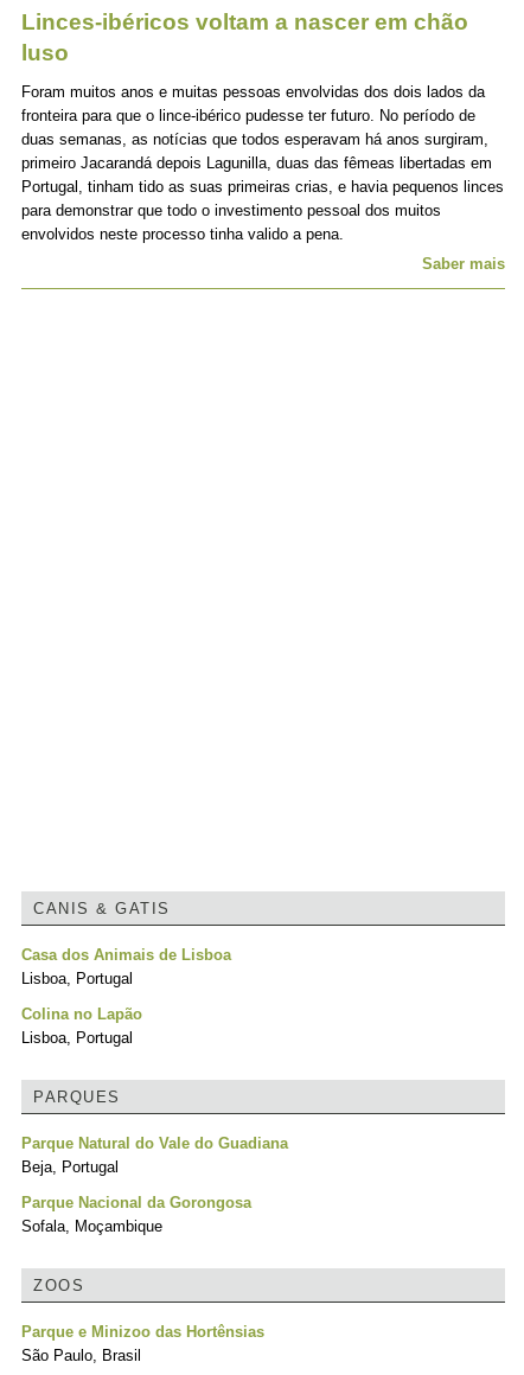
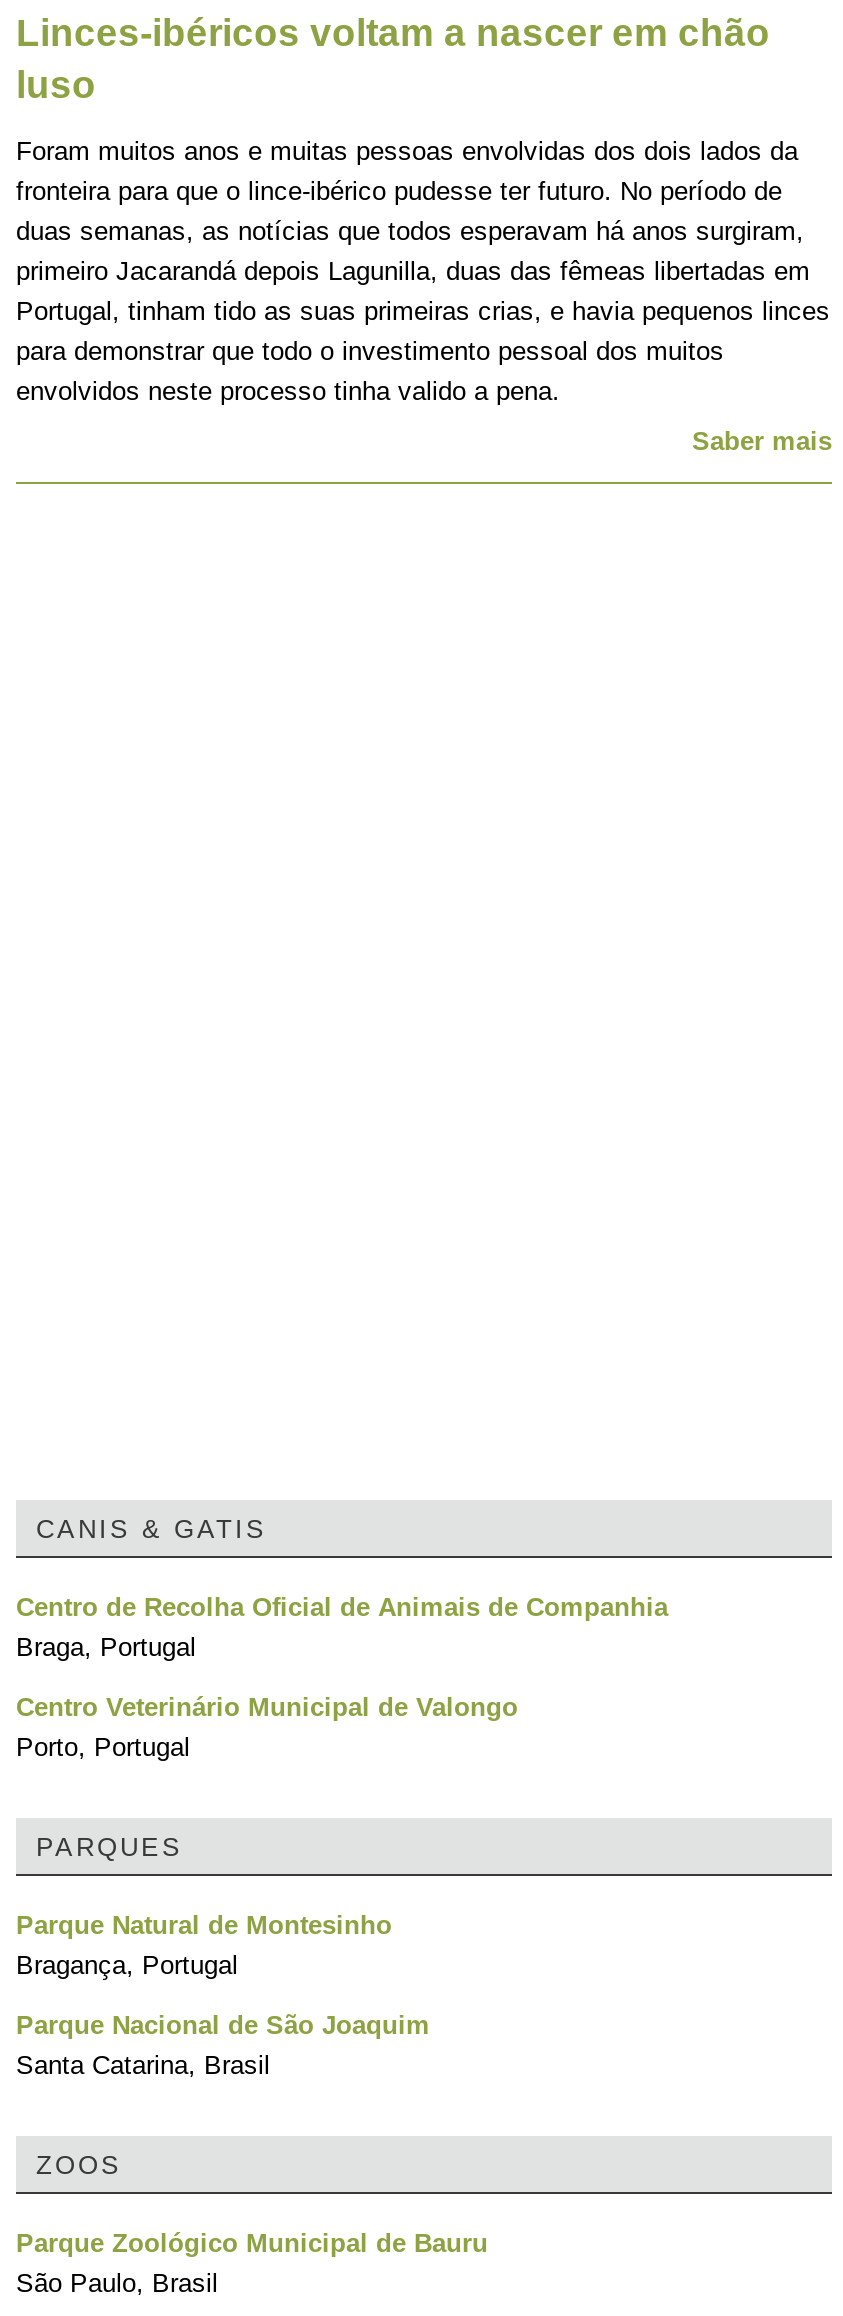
[21,946,231,987] Casa dos Animais de Lisboa | Lisboa, Portugal -> [16,1592,668,1662] Centro de Recolha Oficial de Animais de Companhia | Braga, Portugal
[21,1005,142,1047] Colina no Lapão | Lisboa, Portugal -> [16,1692,518,1762] Centro Veterinário Municipal de Valongo | Porto, Portugal
[21,1134,288,1176] Parque Natural do Vale do Guadiana | Beja, Portugal -> [16,1910,392,1980] Parque Natural de Montesinho | Bragança, Portugal
[21,1194,251,1235] Parque Nacional da Gorongosa | Sofala, Moçambique -> [16,2010,430,2080] Parque Nacional de São Joaquim | Santa Catarina, Brasil
[21,1323,264,1341] Parque e Minizoo das Hortênsias -> [16,2228,488,2258] Parque Zoológico Municipal de Bauru

